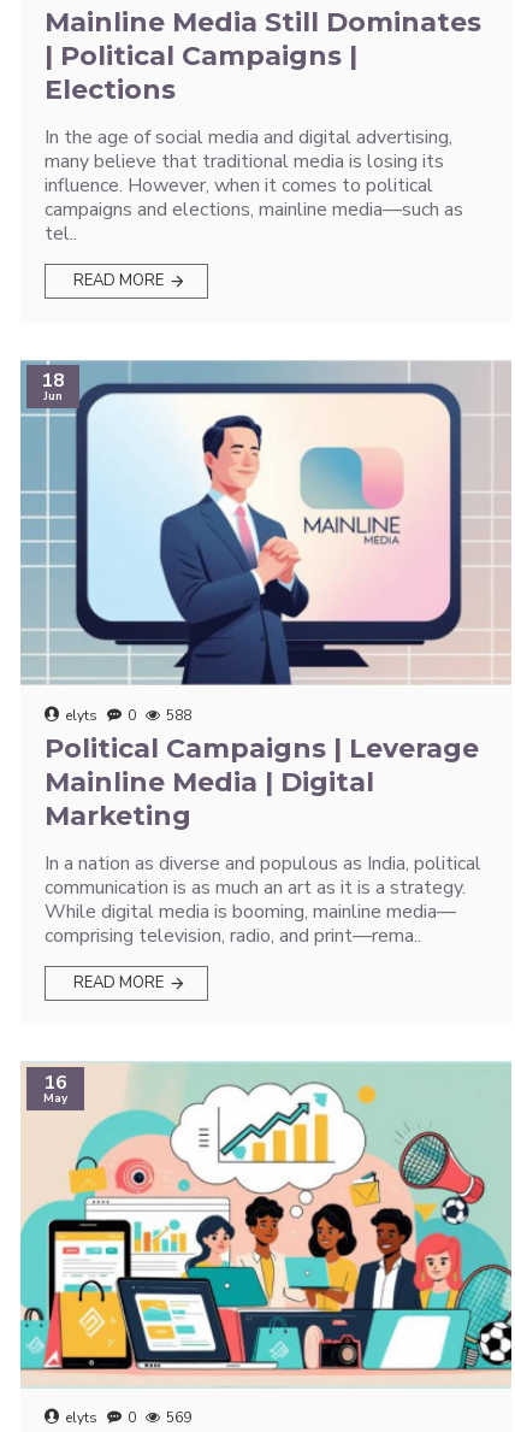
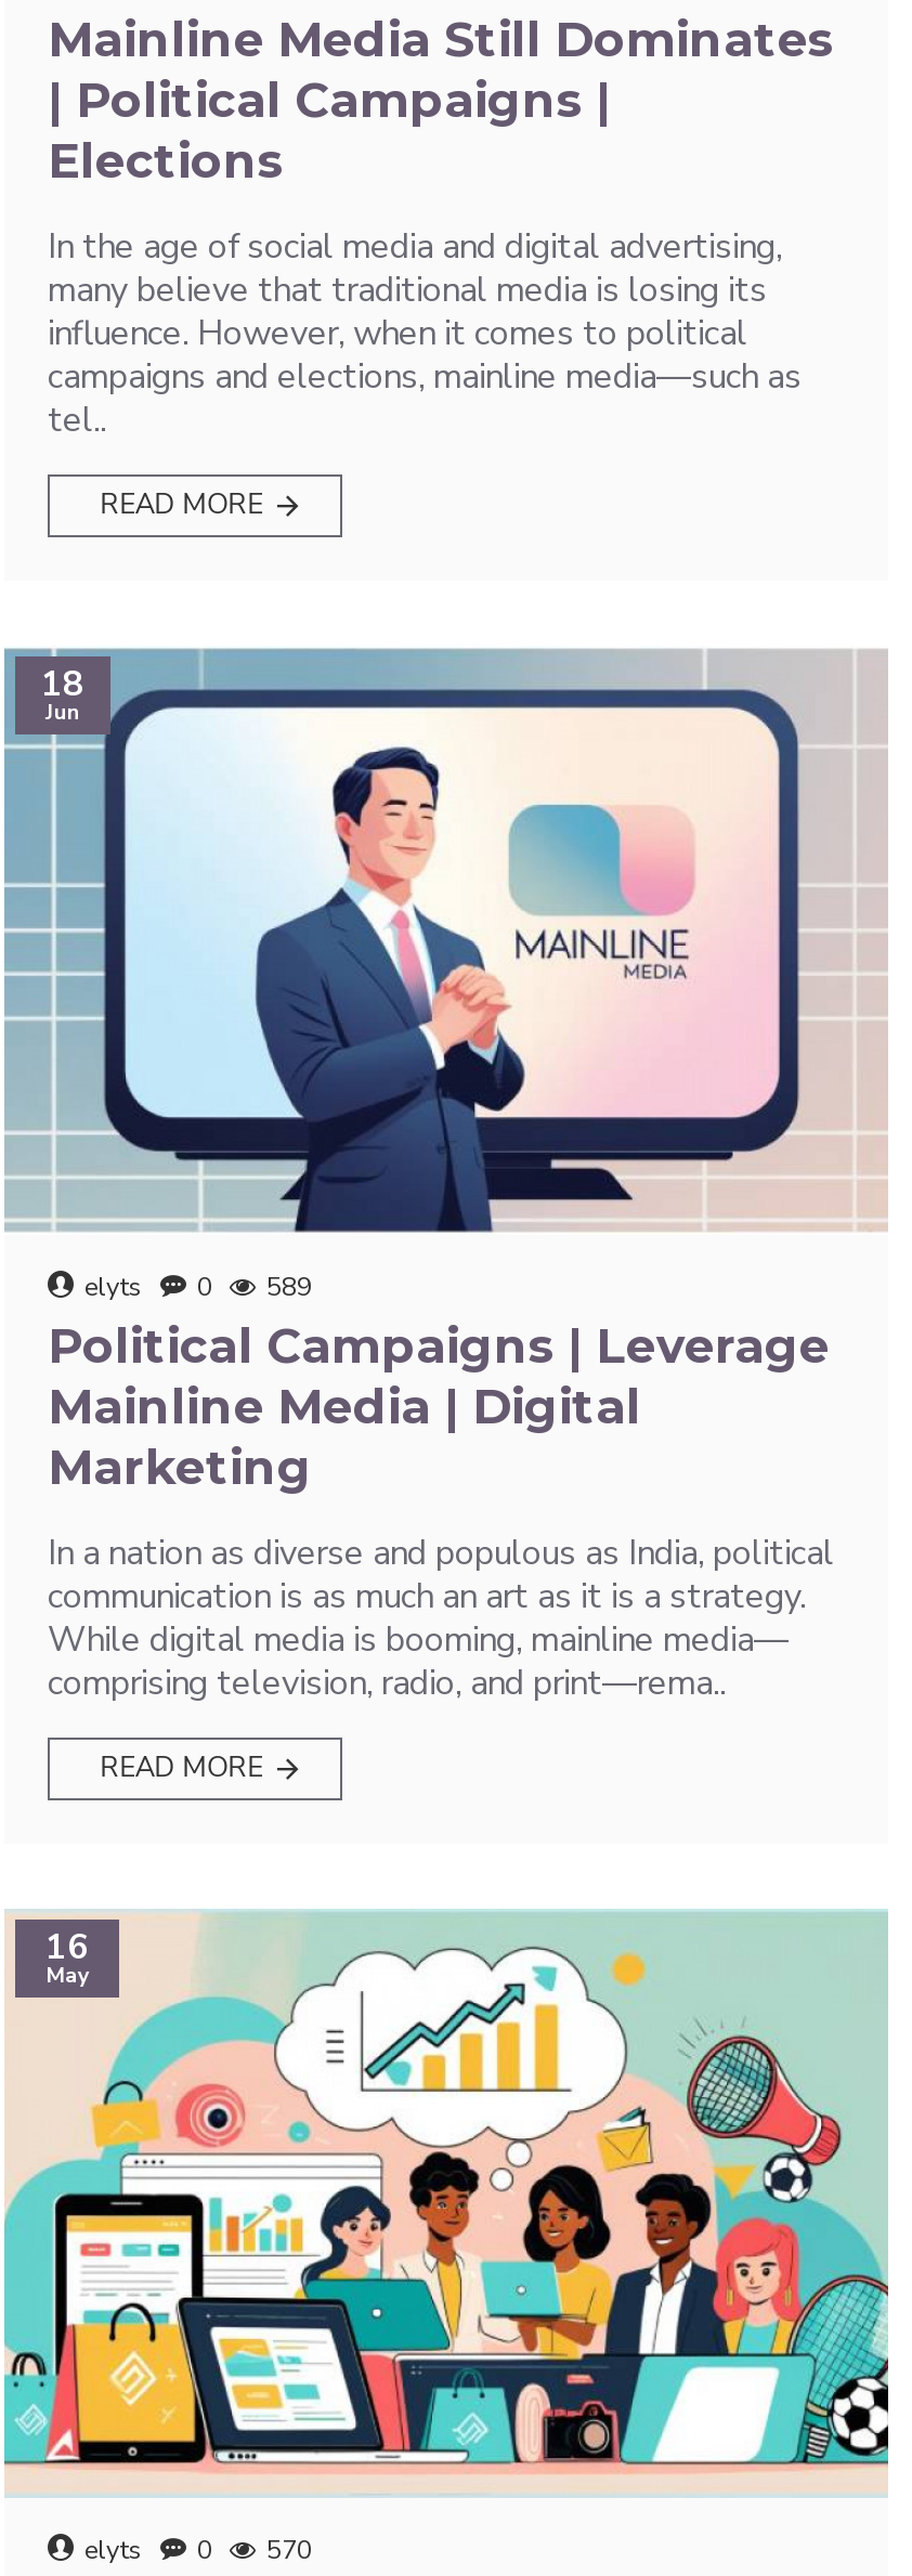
[65,706,191,725] elyts 0 588 -> [84,1270,312,1304] elyts 0 589
[65,1408,191,1427] elyts 0 569 -> [84,2533,312,2567] elyts 0 570

